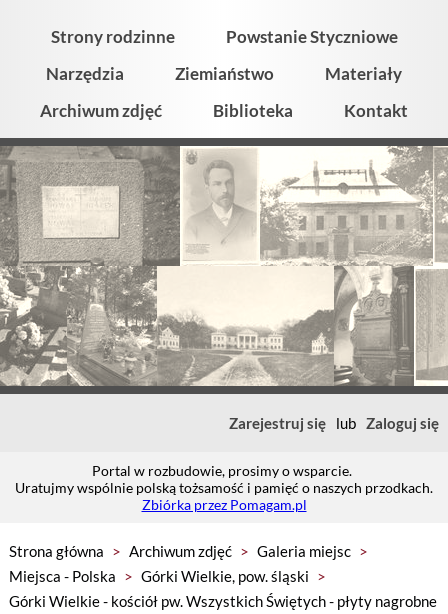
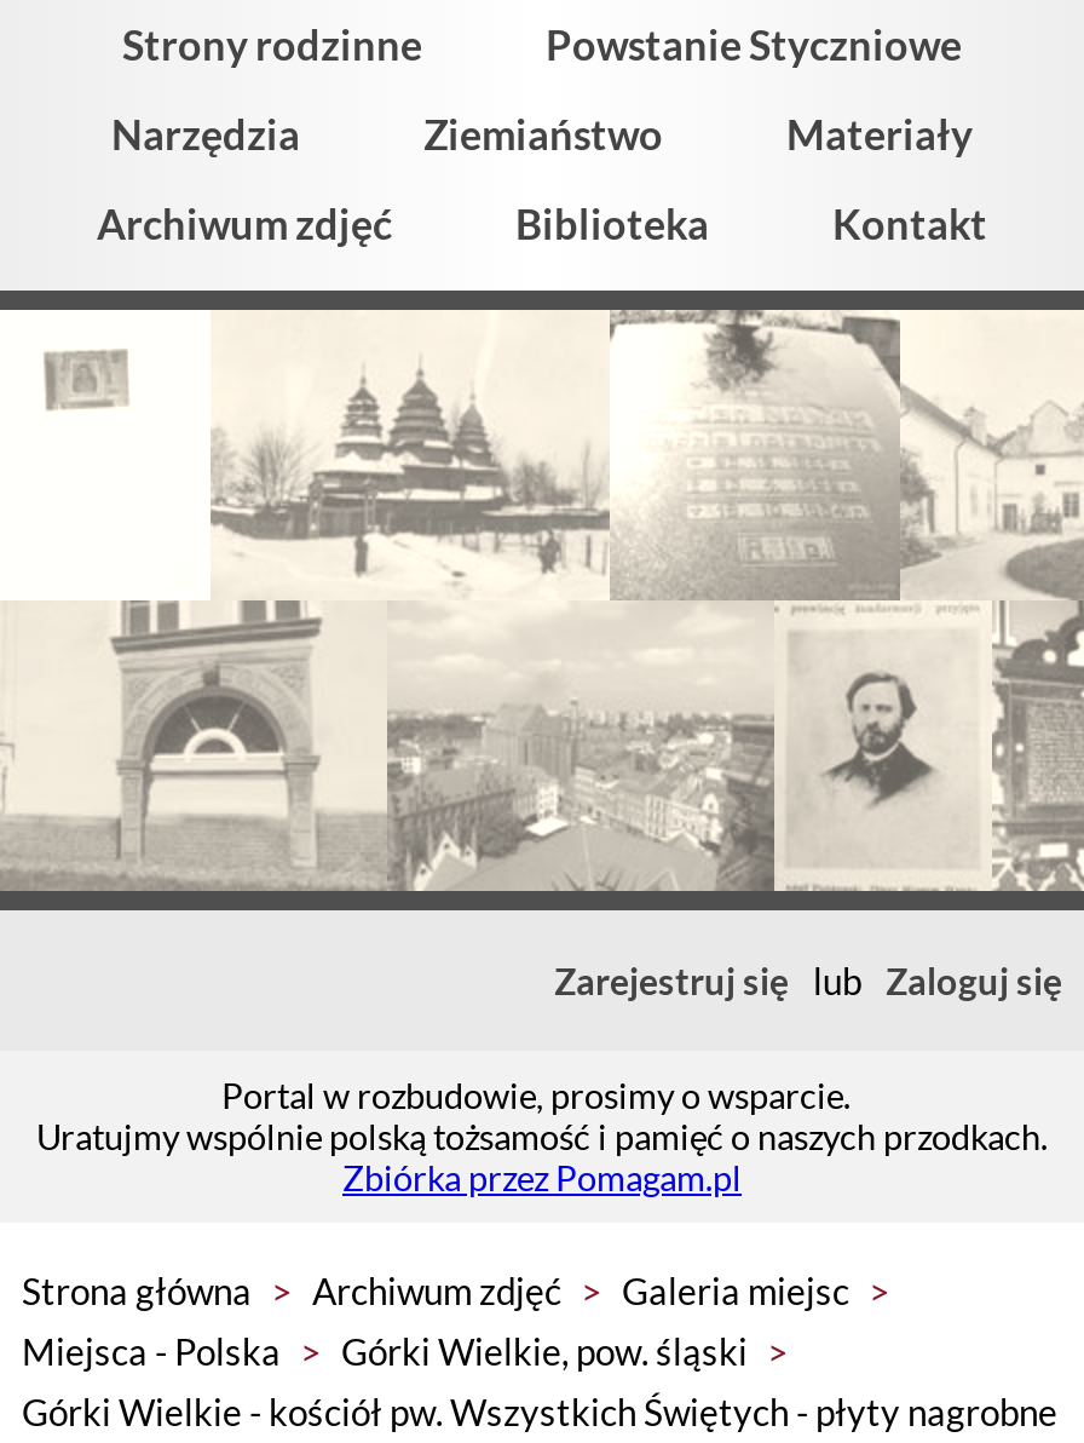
[3,145,445,386] [image] -> [7,307,1077,893] [image]

